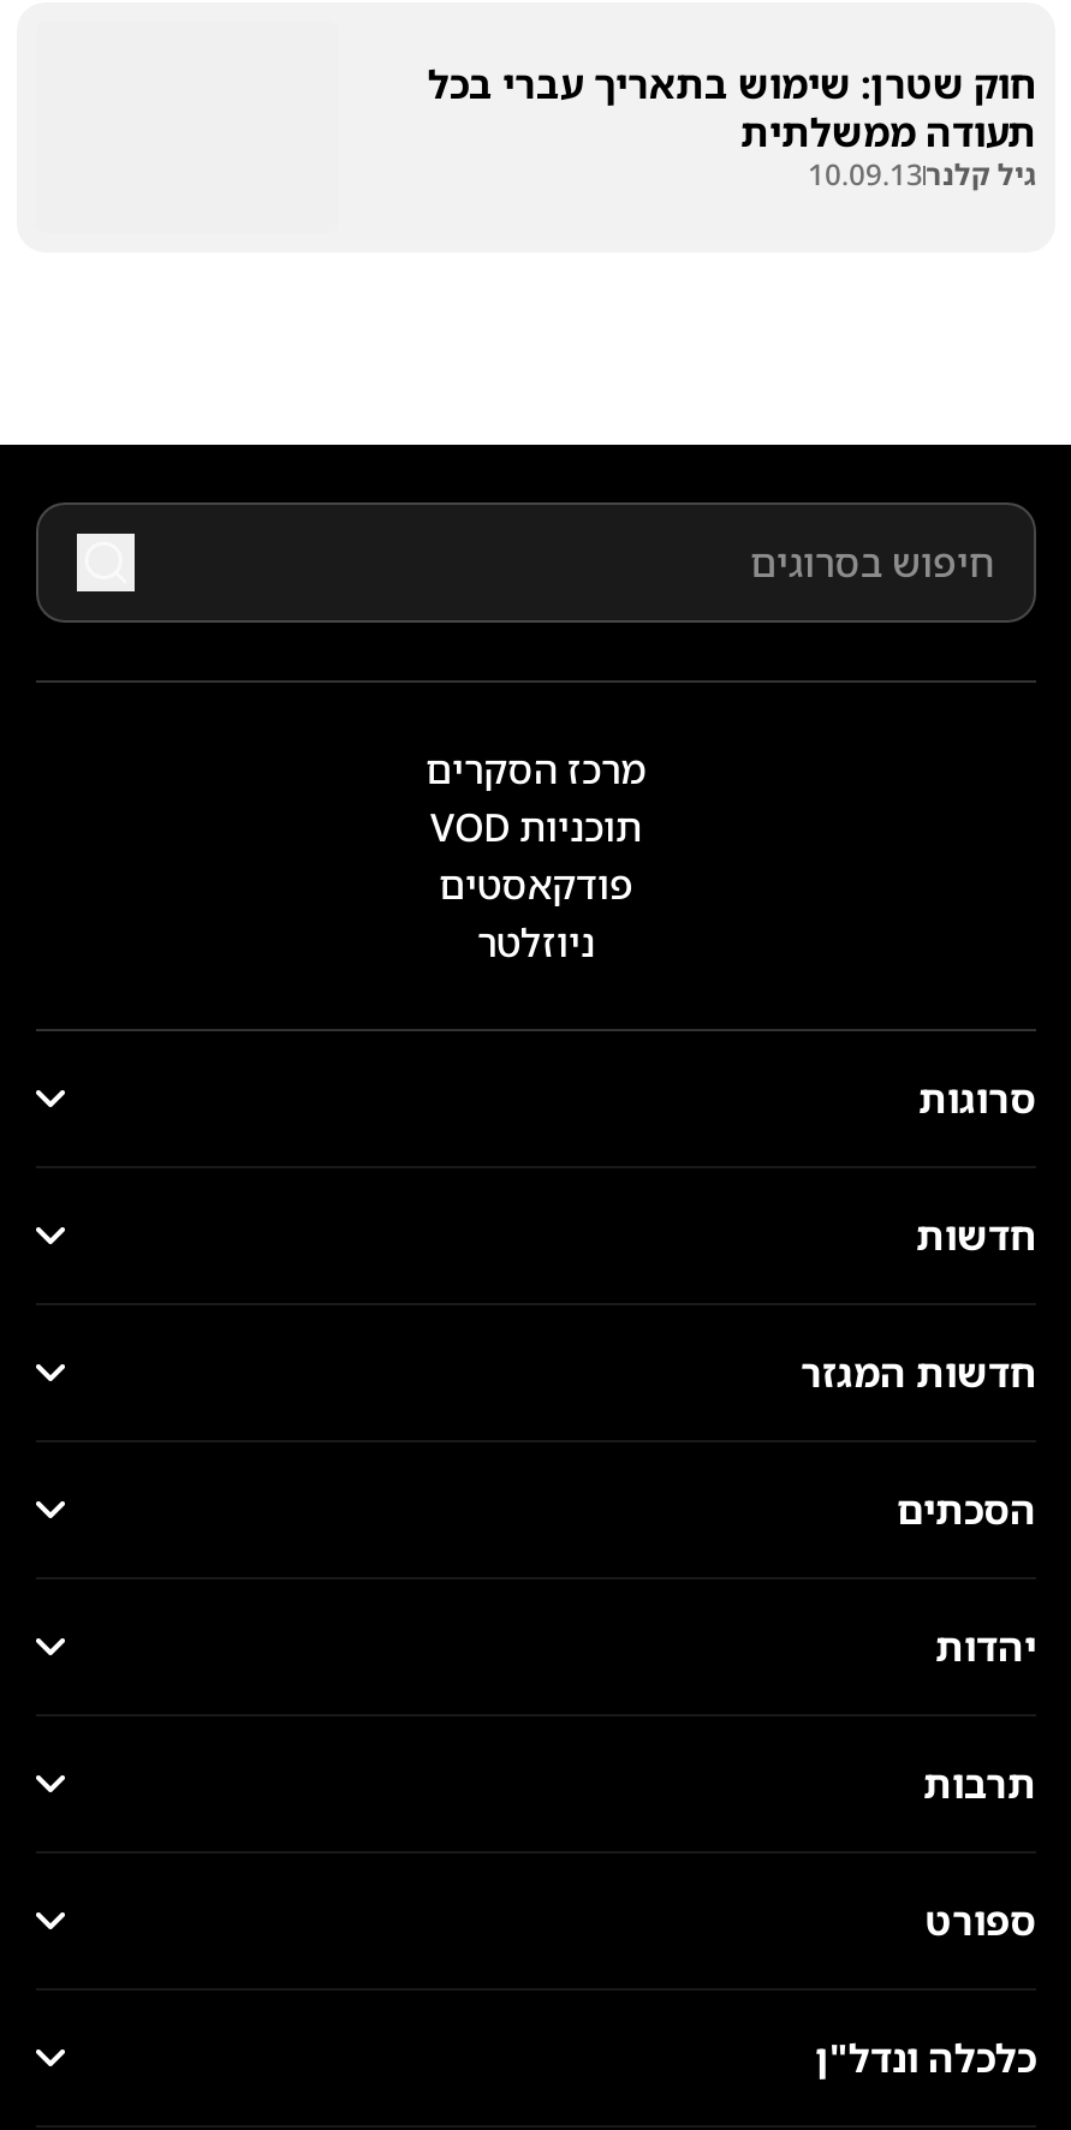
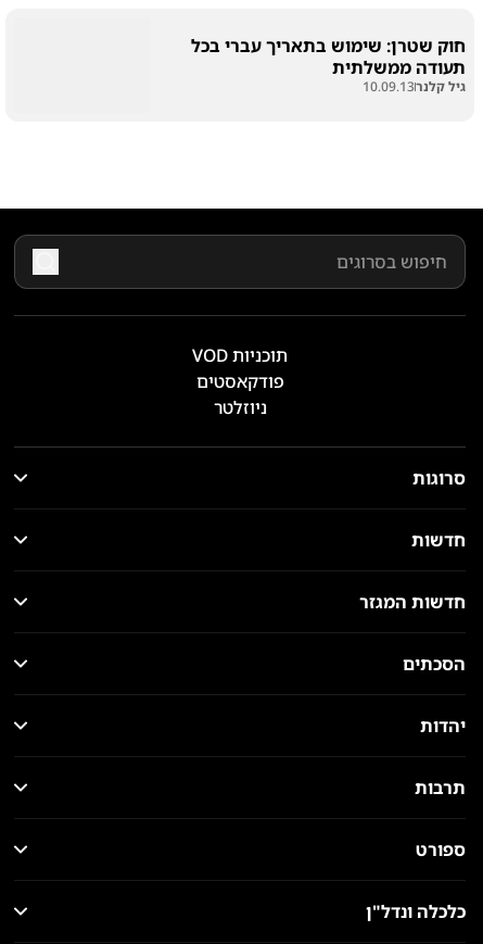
[426,743,647,796] מרכז הסקרים -> none

